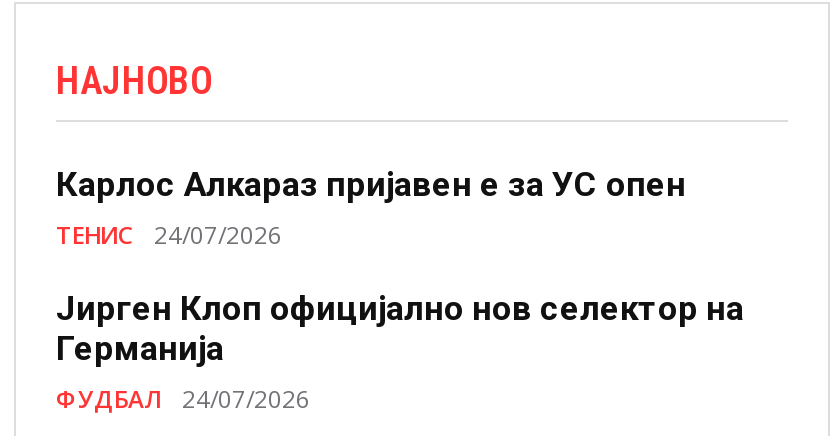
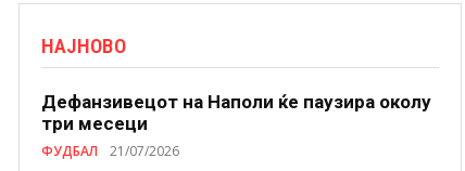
[56,165,744,369] Карлос Алкараз пријавен е за УС опен | ТЕНИС | 24/07/2026 | Јирген Клоп официјално нов селектор на | Германија -> [41,91,431,135] Дефанзивецот на Наполи ќе паузира околу | три месеци
[56,383,310,417] ФУДБАЛ 24/07/2026 -> [41,142,179,161] ФУДБАЛ 21/07/2026

